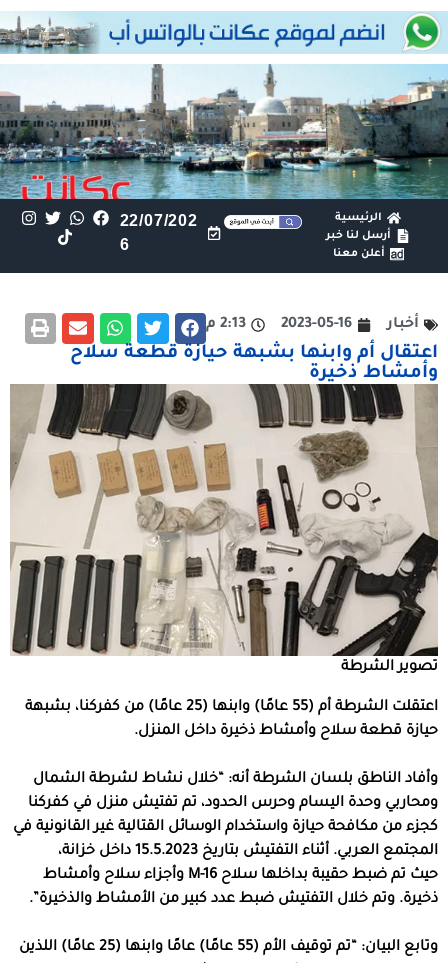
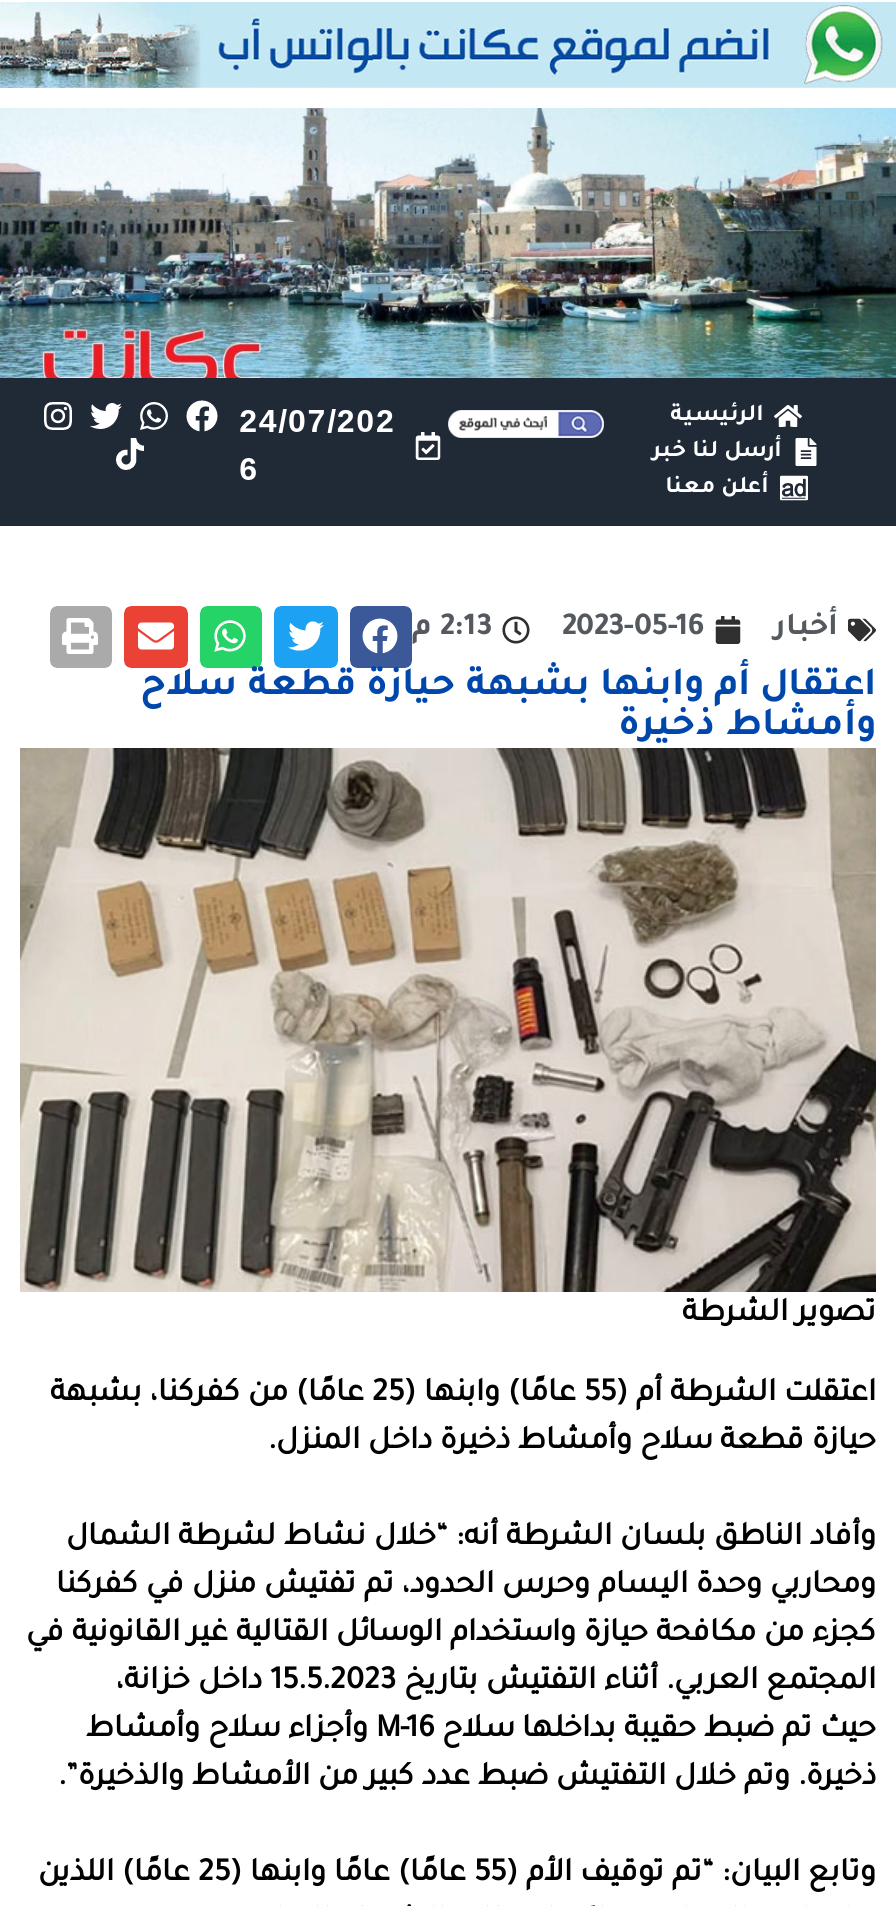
[120,212,198,229] 22/07/202 -> [239,403,396,437] 24/07/202

